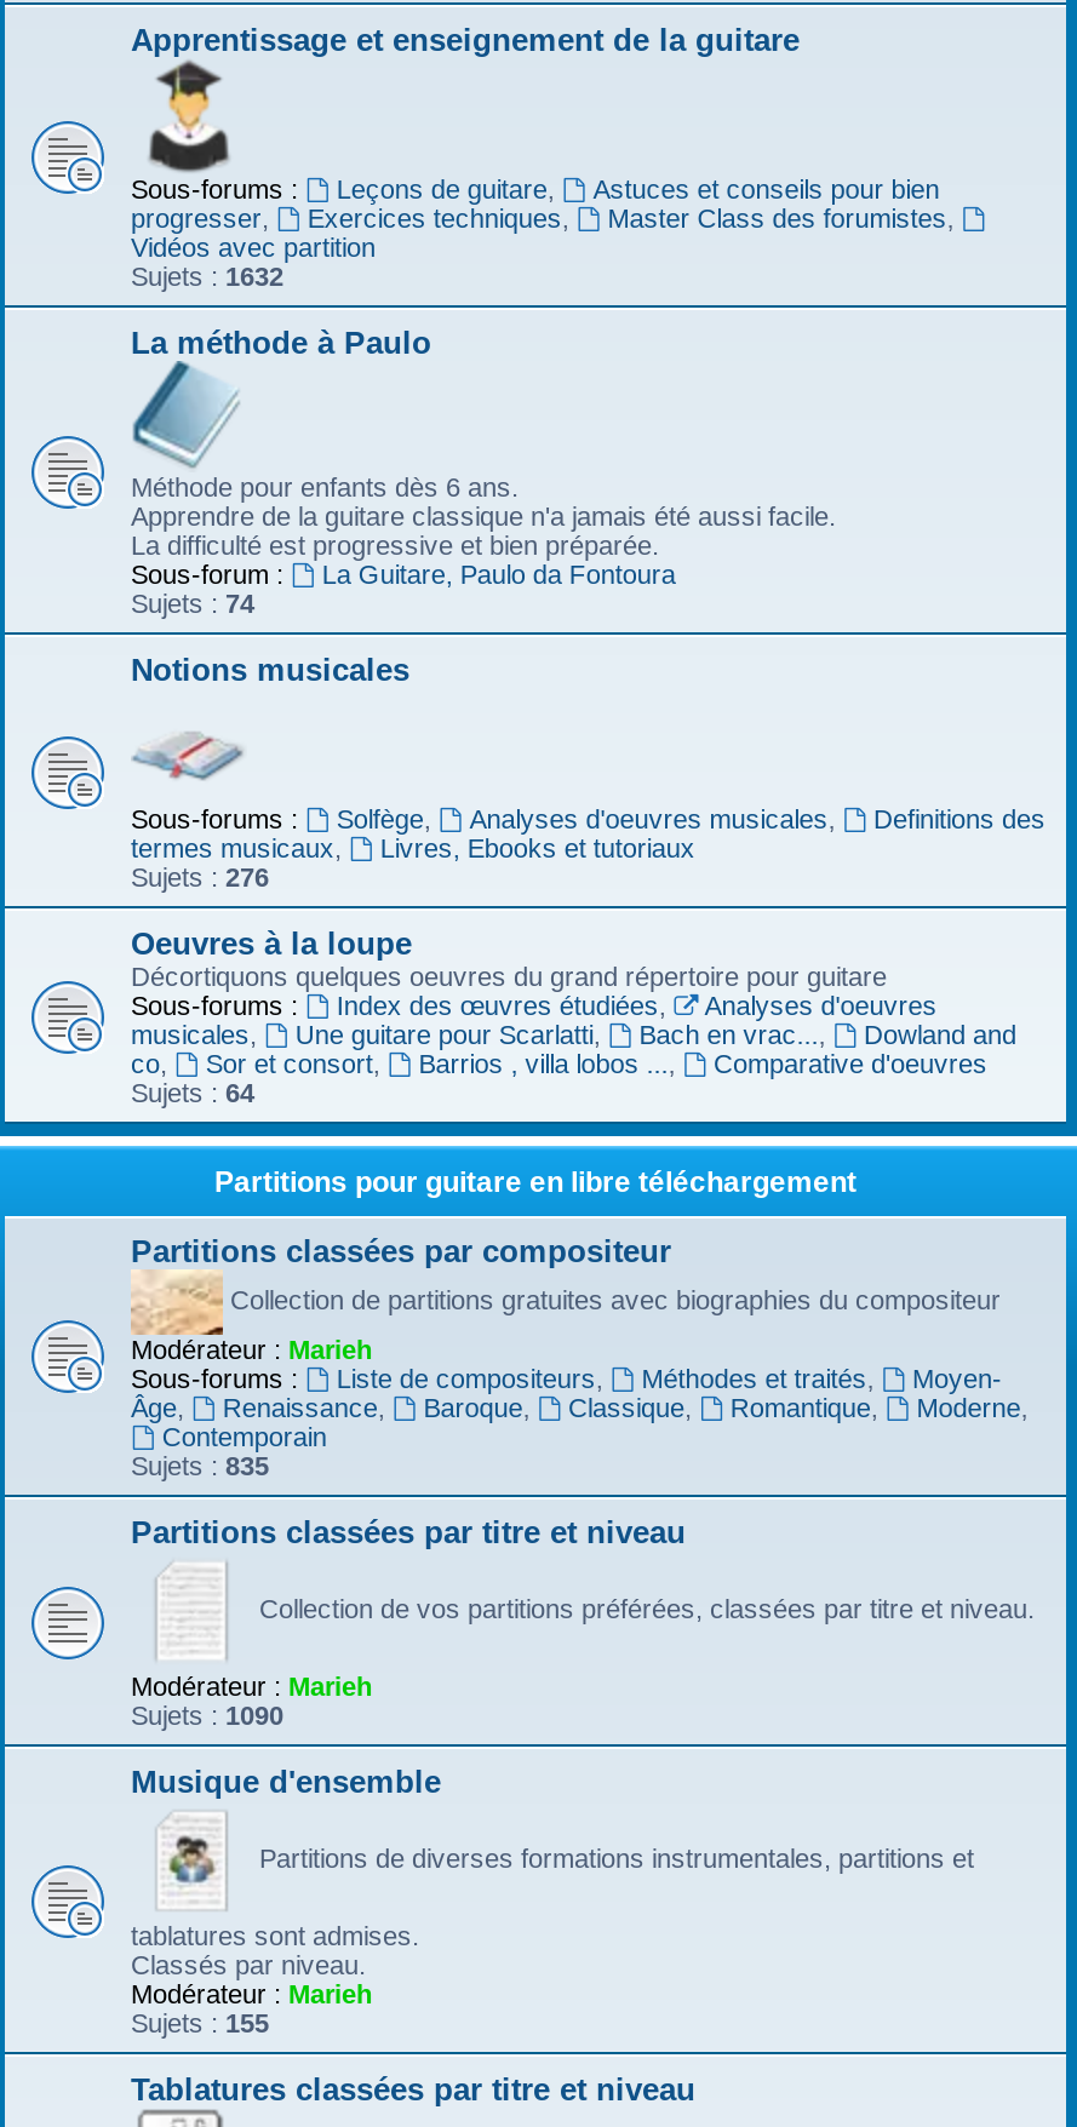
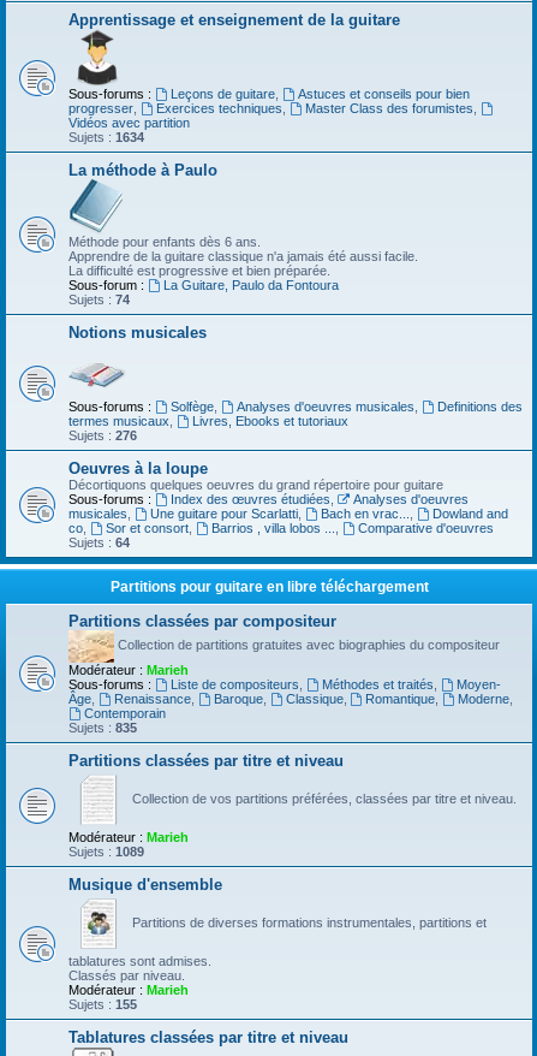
[131,262,283,291] Sujets : 1632 -> [68,130,144,144] Sujets : 1634
[131,1701,283,1730] Sujets : 1090 -> [68,844,144,859] Sujets : 1089

